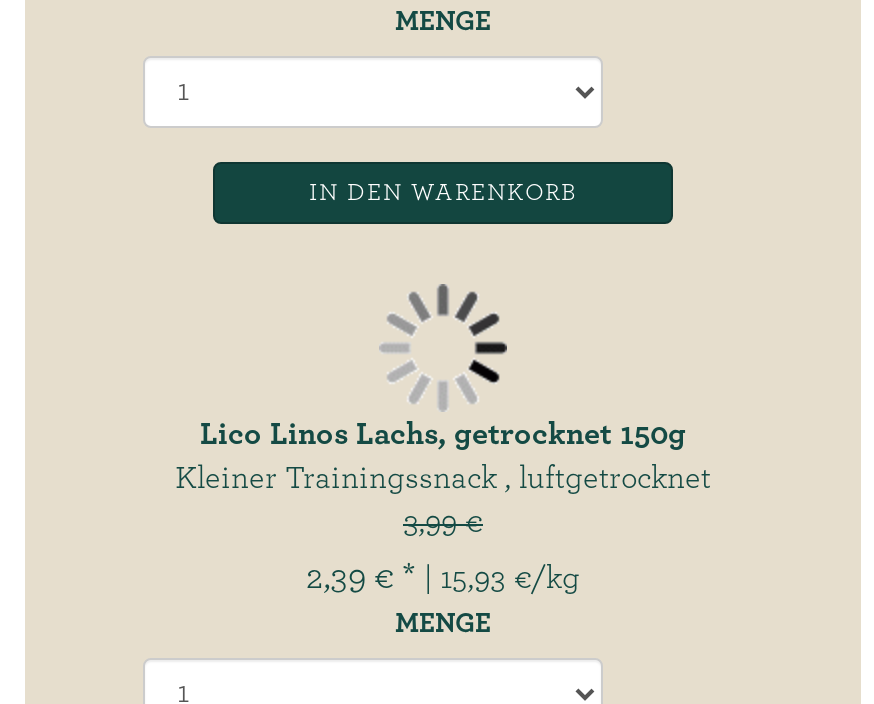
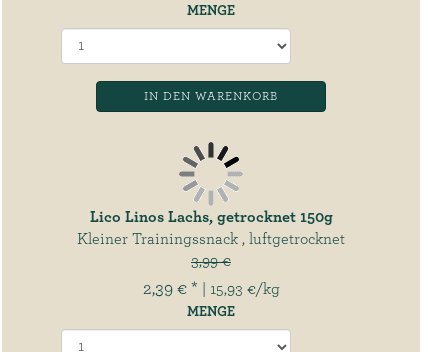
[385,294,507,384] [image] -> [180,143,242,191] [image]

